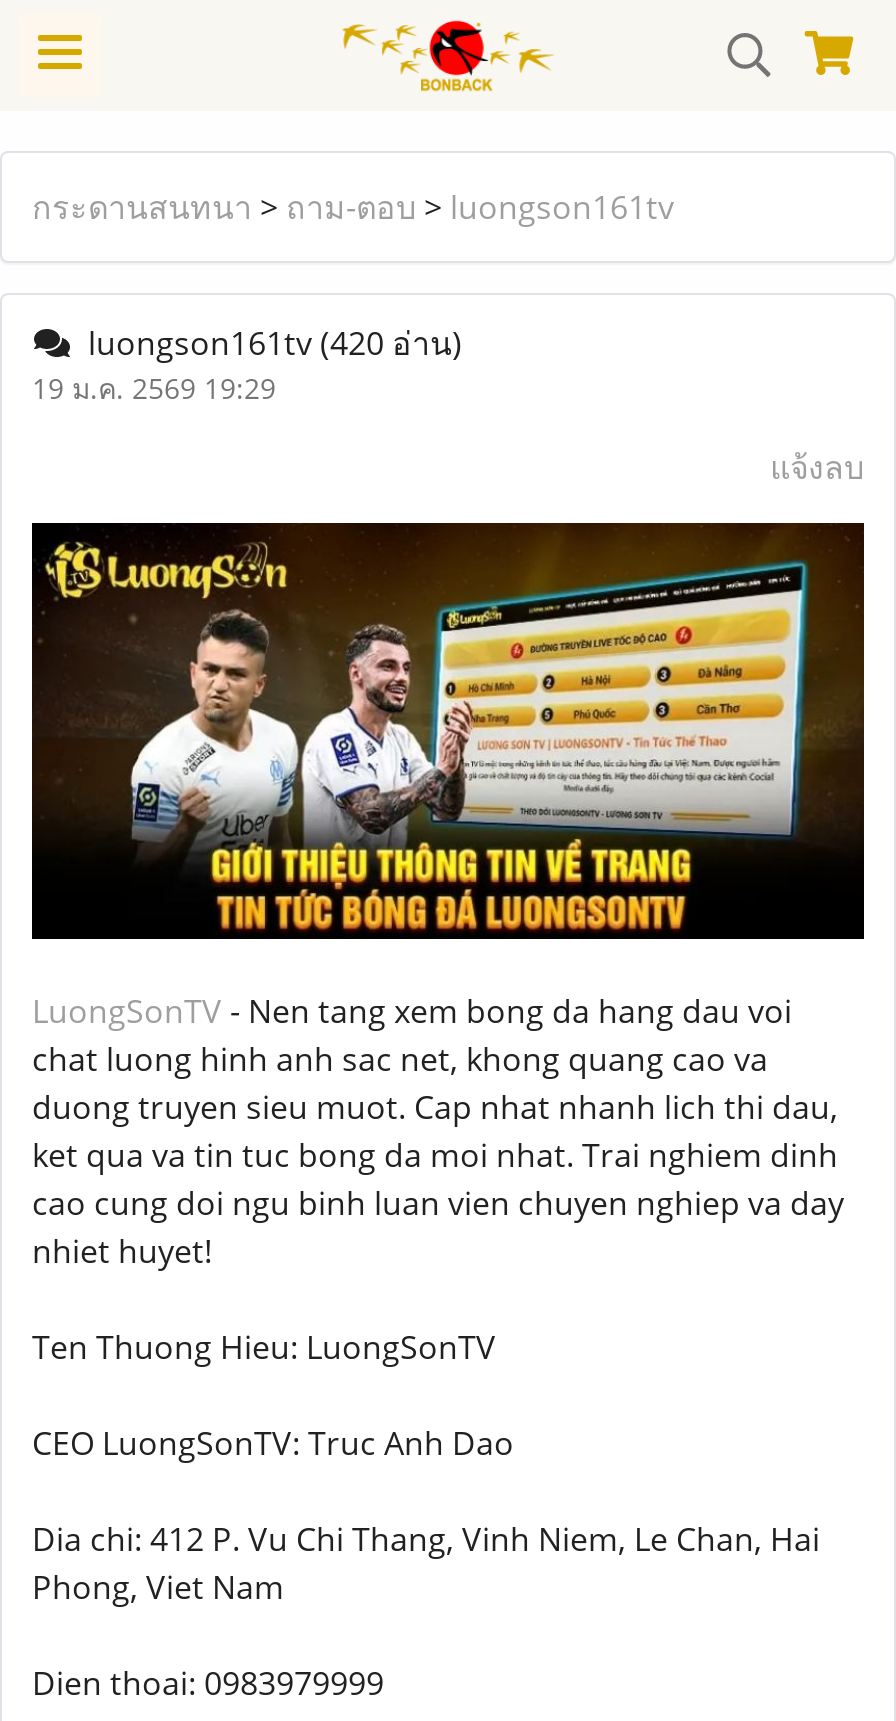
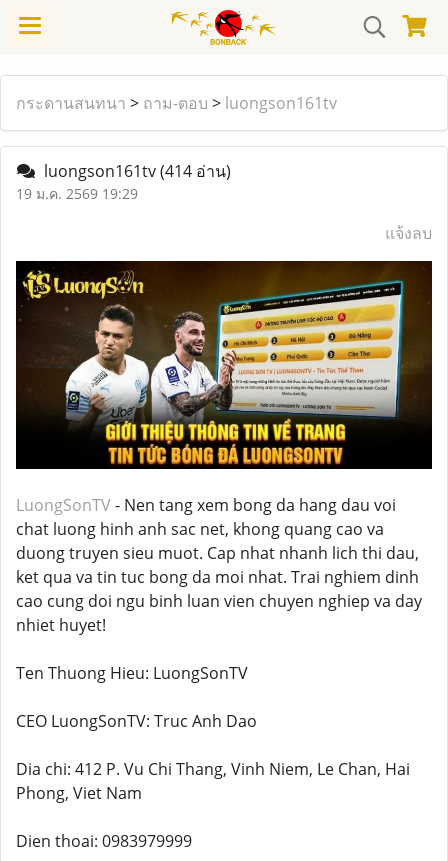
[72,321,462,365] luongson161tv (420 อ่าน) -> [36,160,231,182] luongson161tv (414 อ่าน)

